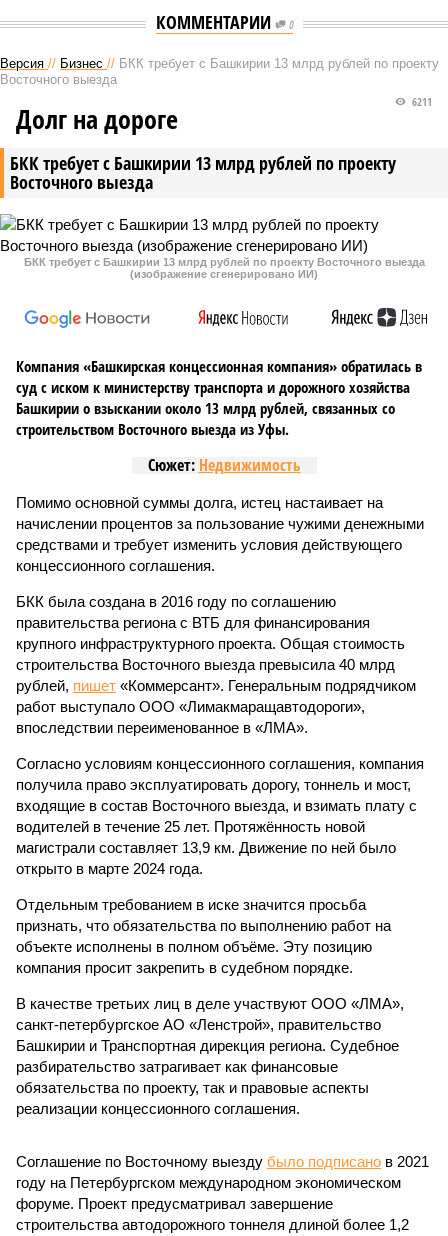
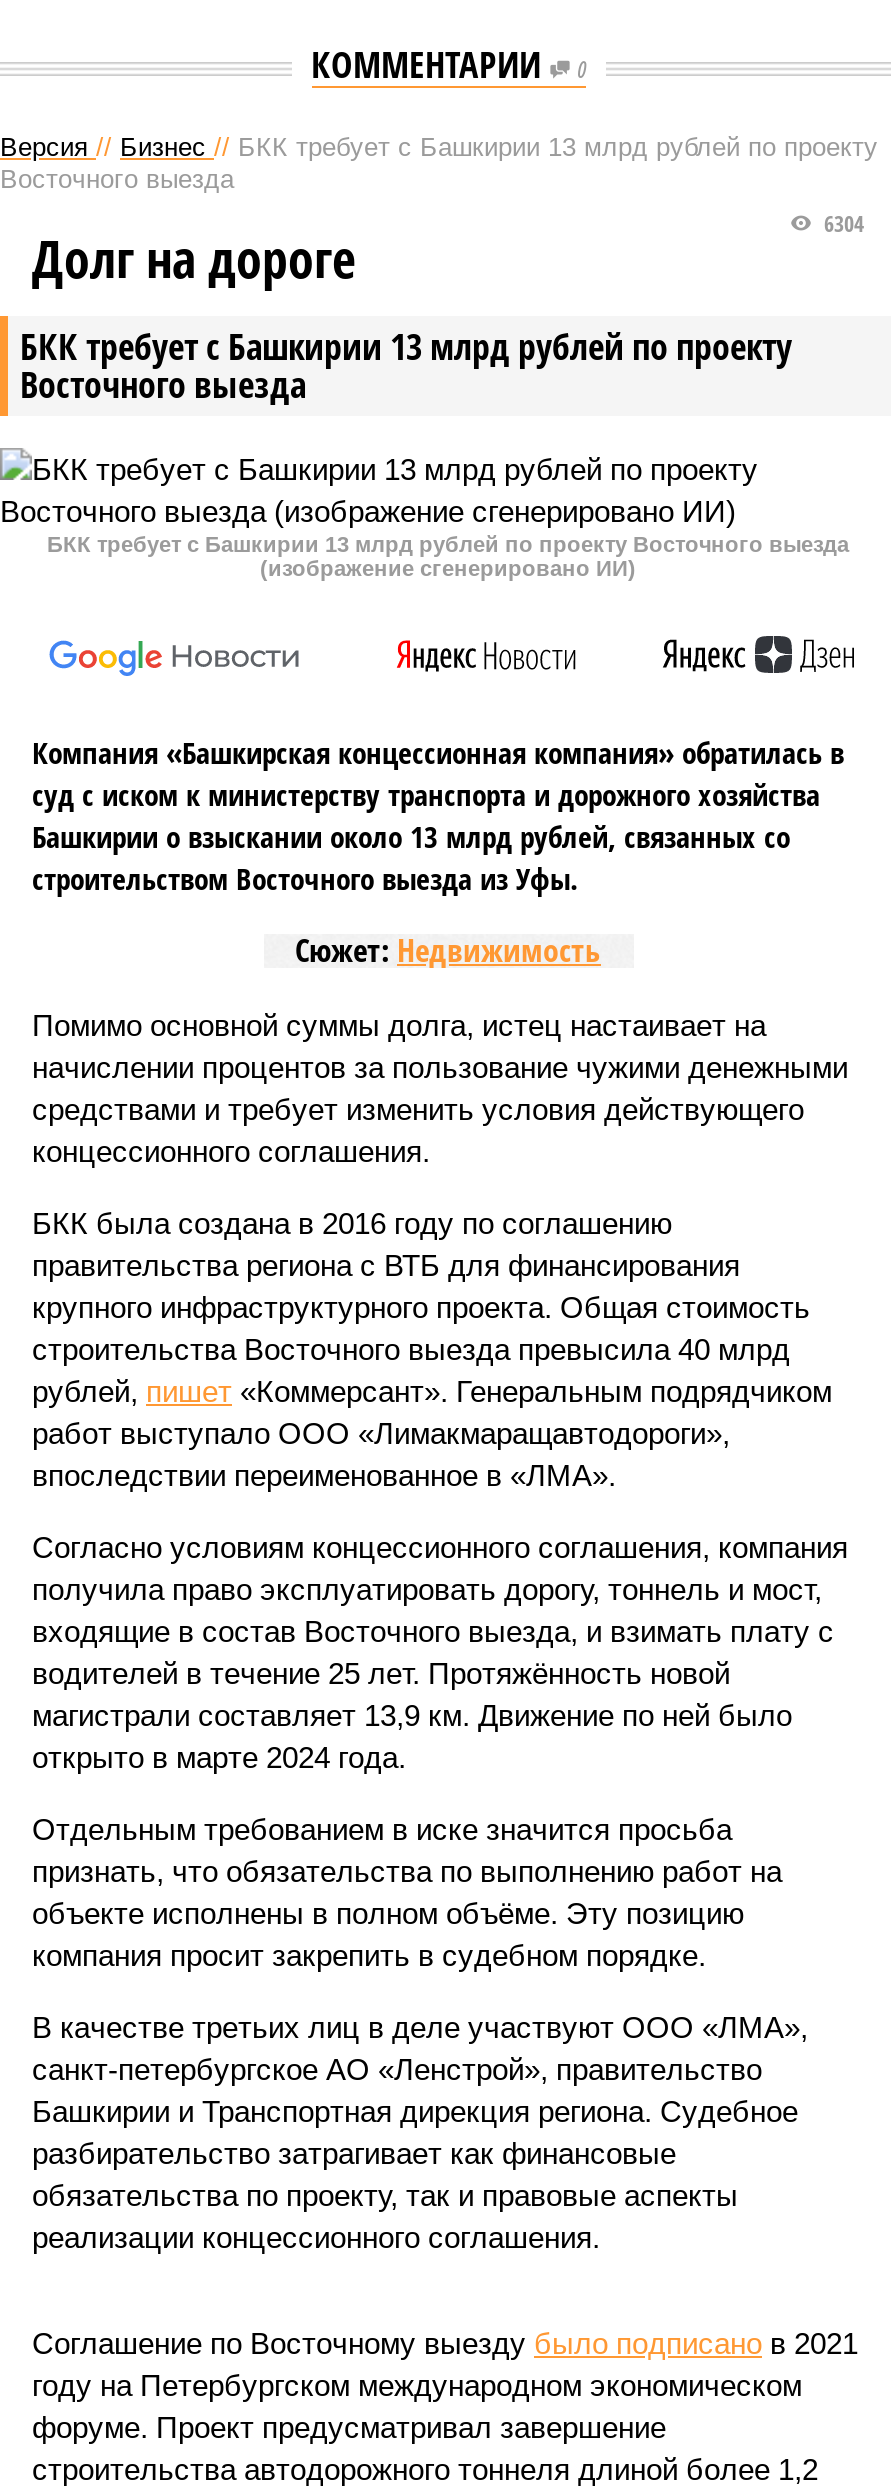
[409,94,432,109] 6211 -> [818,208,864,238] 6304

